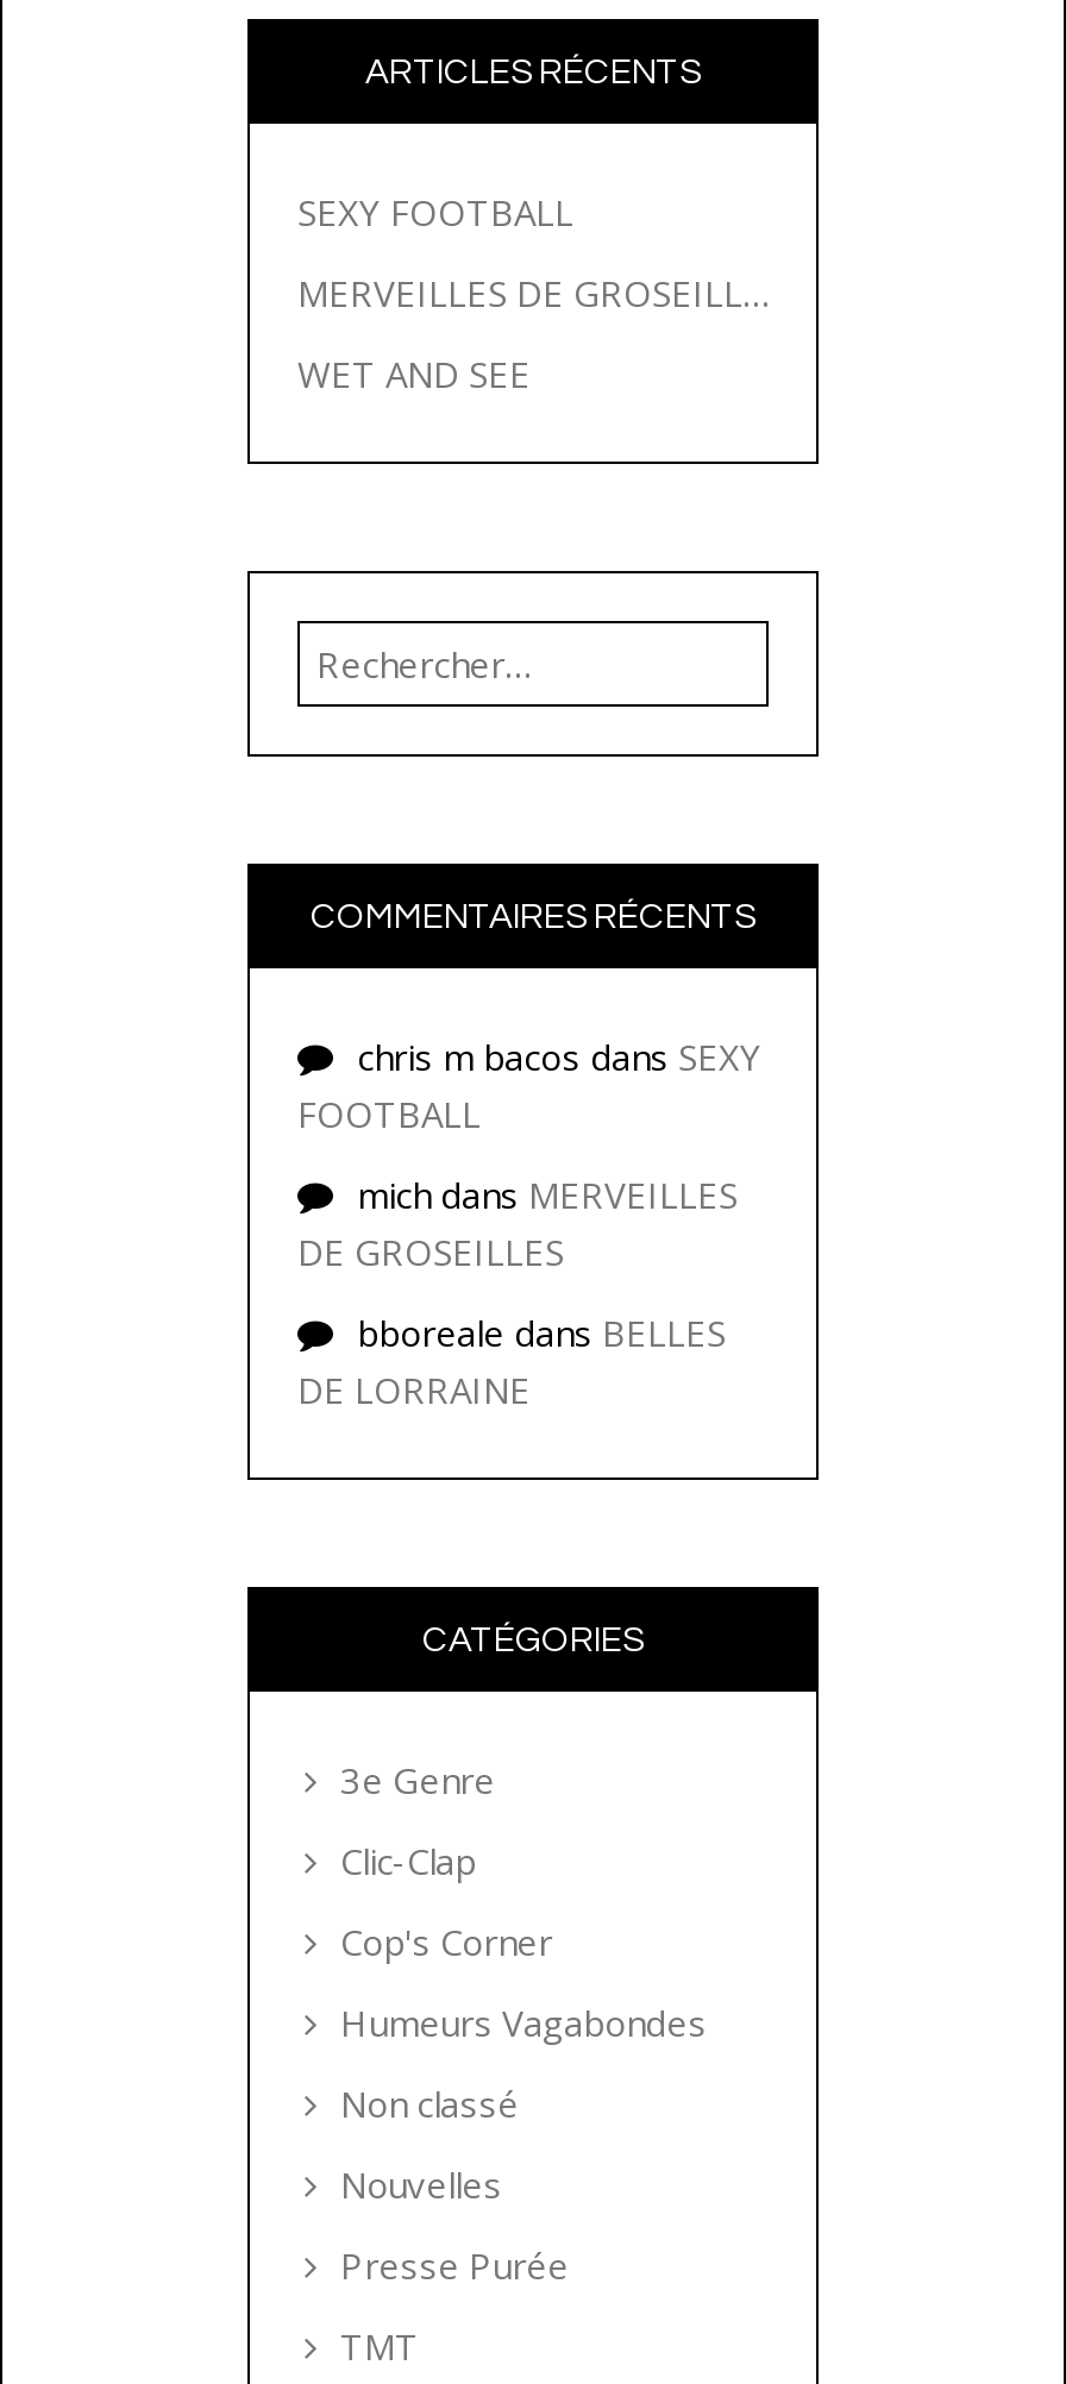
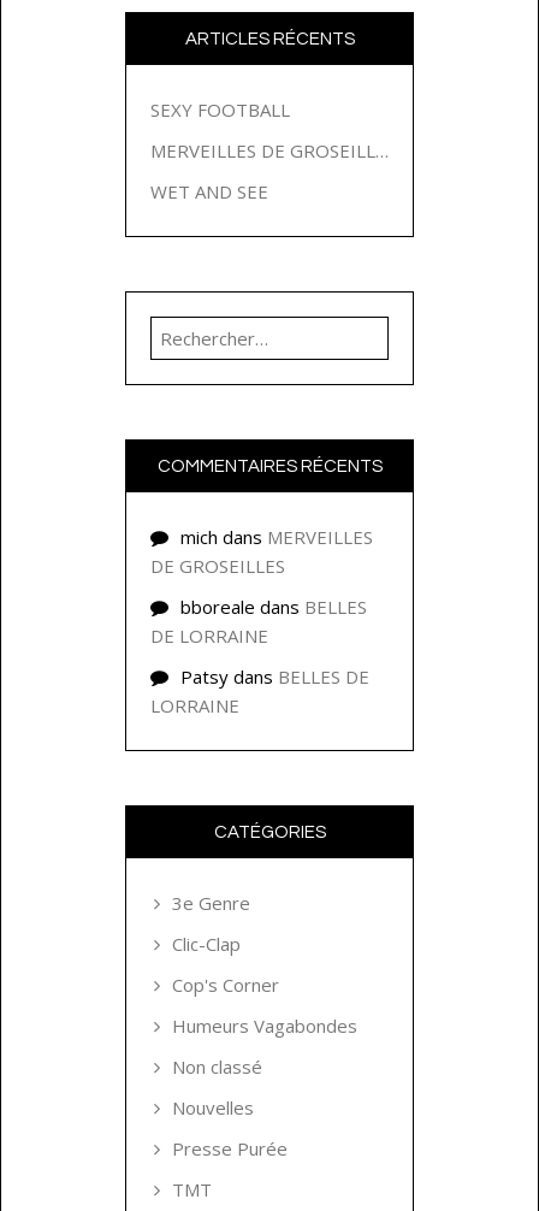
[297,1032,761,1137] chris m bacos dans SEXY | FOOTBALL -> none
moved [297,1170,738,1413] -> [150,524,373,647]: mich dans MERVEILLES | DE GROSEILLES | bboreale dans BELLES | DE LORRAINE
none -> [150,664,369,717] Patsy dans BELLES DE | LORRAINE

